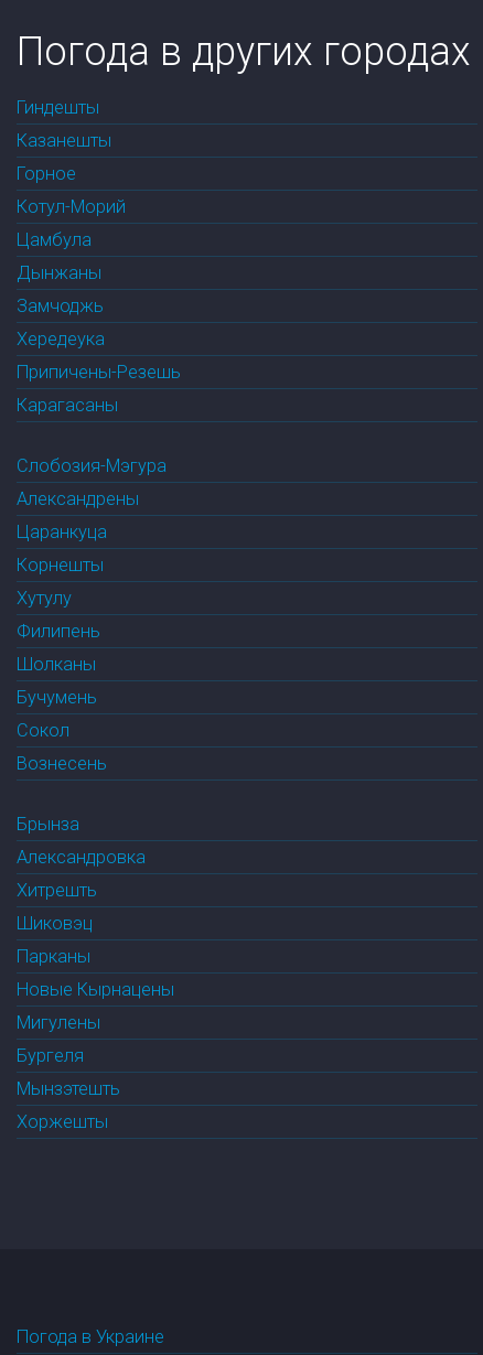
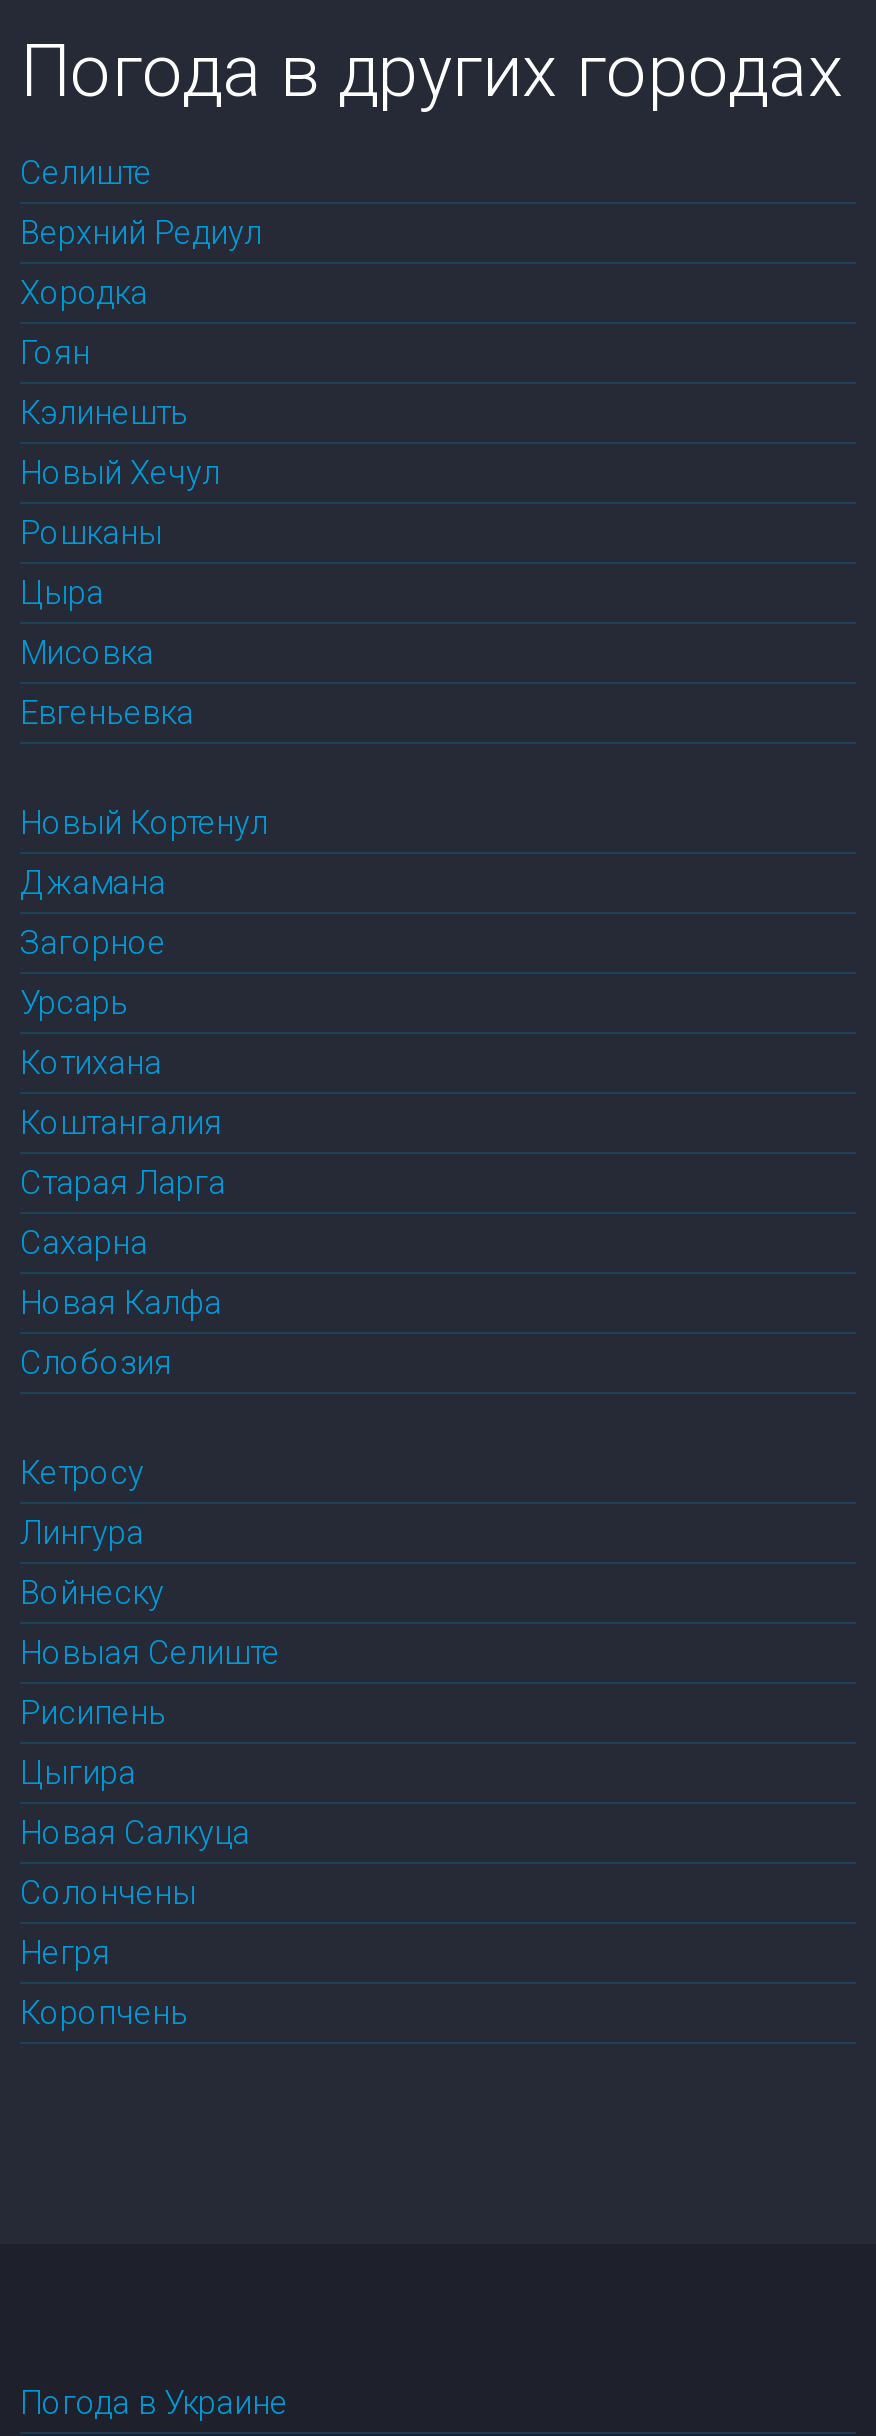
[17,97,99,118] Гиндешты -> [20,154,152,192] Селиште
[17,130,111,151] Казанешты -> [20,214,262,252] Верхний Редиул
[17,163,76,184] Горное -> [20,274,148,312] Хородка
[17,196,126,217] Котул-Морий -> [20,334,90,372] Гоян
[17,229,92,250] Цамбула -> [20,394,188,432] Кэлинешть
[17,262,101,283] Дынжаны -> [20,454,220,492] Новый Хечул
[17,295,104,316] Замчоджь -> [20,514,162,552] Рошканы
[17,329,105,349] Хередеука -> [20,574,104,612] Цыра
[17,362,181,383] Припичены-Резешь -> [20,634,154,672] Мисовка
[17,395,118,416] Карагасаны -> [20,694,194,732] Евгеньевка
[17,455,167,476] Слобозия-Мэгура -> [20,804,268,842] Новый Кортенул
[17,488,139,509] Александрены -> [20,864,166,902] Джамана
[17,521,107,542] Царанкуца -> [20,924,166,962] Загорное
[17,555,104,576] Корнешты -> [20,984,128,1022] Урсарь
[17,588,72,609] Хутулу -> [20,1044,162,1082] Котихана
[17,621,100,642] Филипень -> [20,1104,222,1142] Коштангалия
[17,654,96,675] Шолканы -> [20,1164,226,1202] Старая Ларга
[17,687,97,708] Бучумень -> [20,1224,148,1262] Сахарна
[17,720,69,741] Сокол -> [20,1284,222,1322] Новая Калфа
[17,753,107,774] Вознесень -> [20,1344,172,1382] Слобозия
[17,814,79,835] Брынза -> [20,1454,144,1492] Кетросу
[17,847,146,868] Александровка -> [20,1514,144,1552] Лингура
[17,880,97,901] Хитрешть -> [20,1574,164,1612] Войнеску
[17,913,93,934] Шиковэц -> [20,1634,280,1672] Новыая Селиште
[17,946,90,967] Парканы -> [20,1694,166,1732] Рисипень
[17,979,174,1000] Новые Кырнацены -> [20,1754,136,1792] Цыгира
[17,1012,100,1033] Мигулены -> [20,1814,250,1852] Новая Салкуца
[17,1045,84,1066] Бургеля -> [20,1874,196,1912] Солончены
[17,1078,120,1099] Мынзэтешть -> [20,1934,110,1972] Негря
[17,1111,108,1132] Хоржешты -> [20,1994,188,2032] Коропчень

